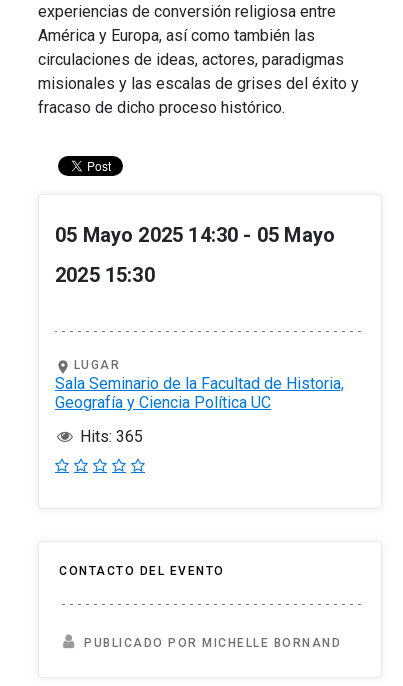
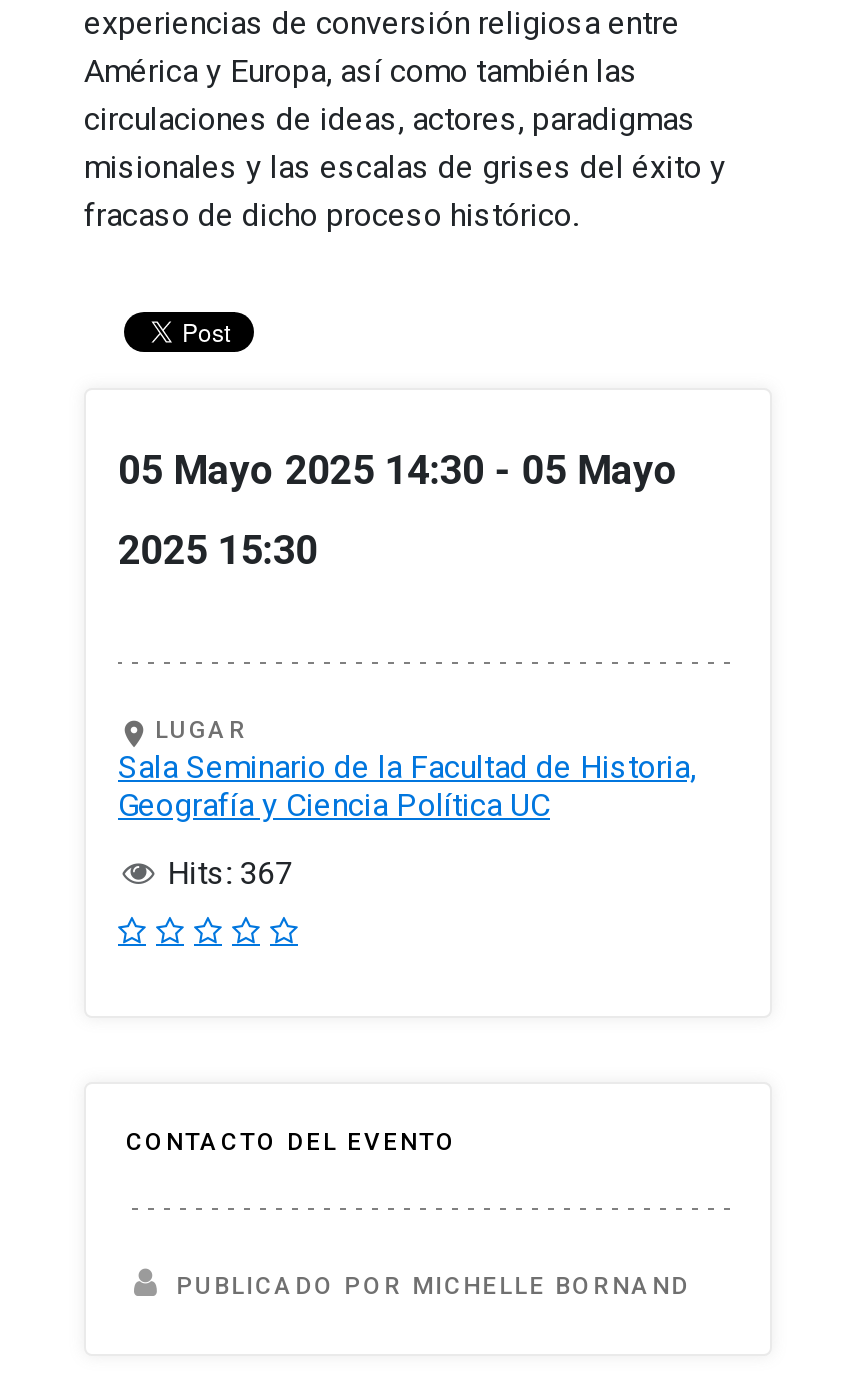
[76,427,143,446] Hits: 365 -> [159,854,293,892] Hits: 367

